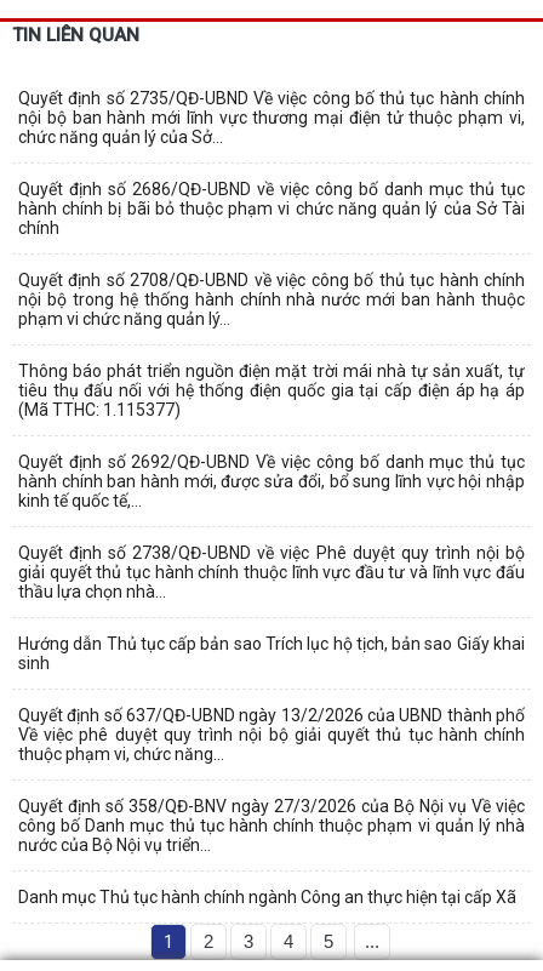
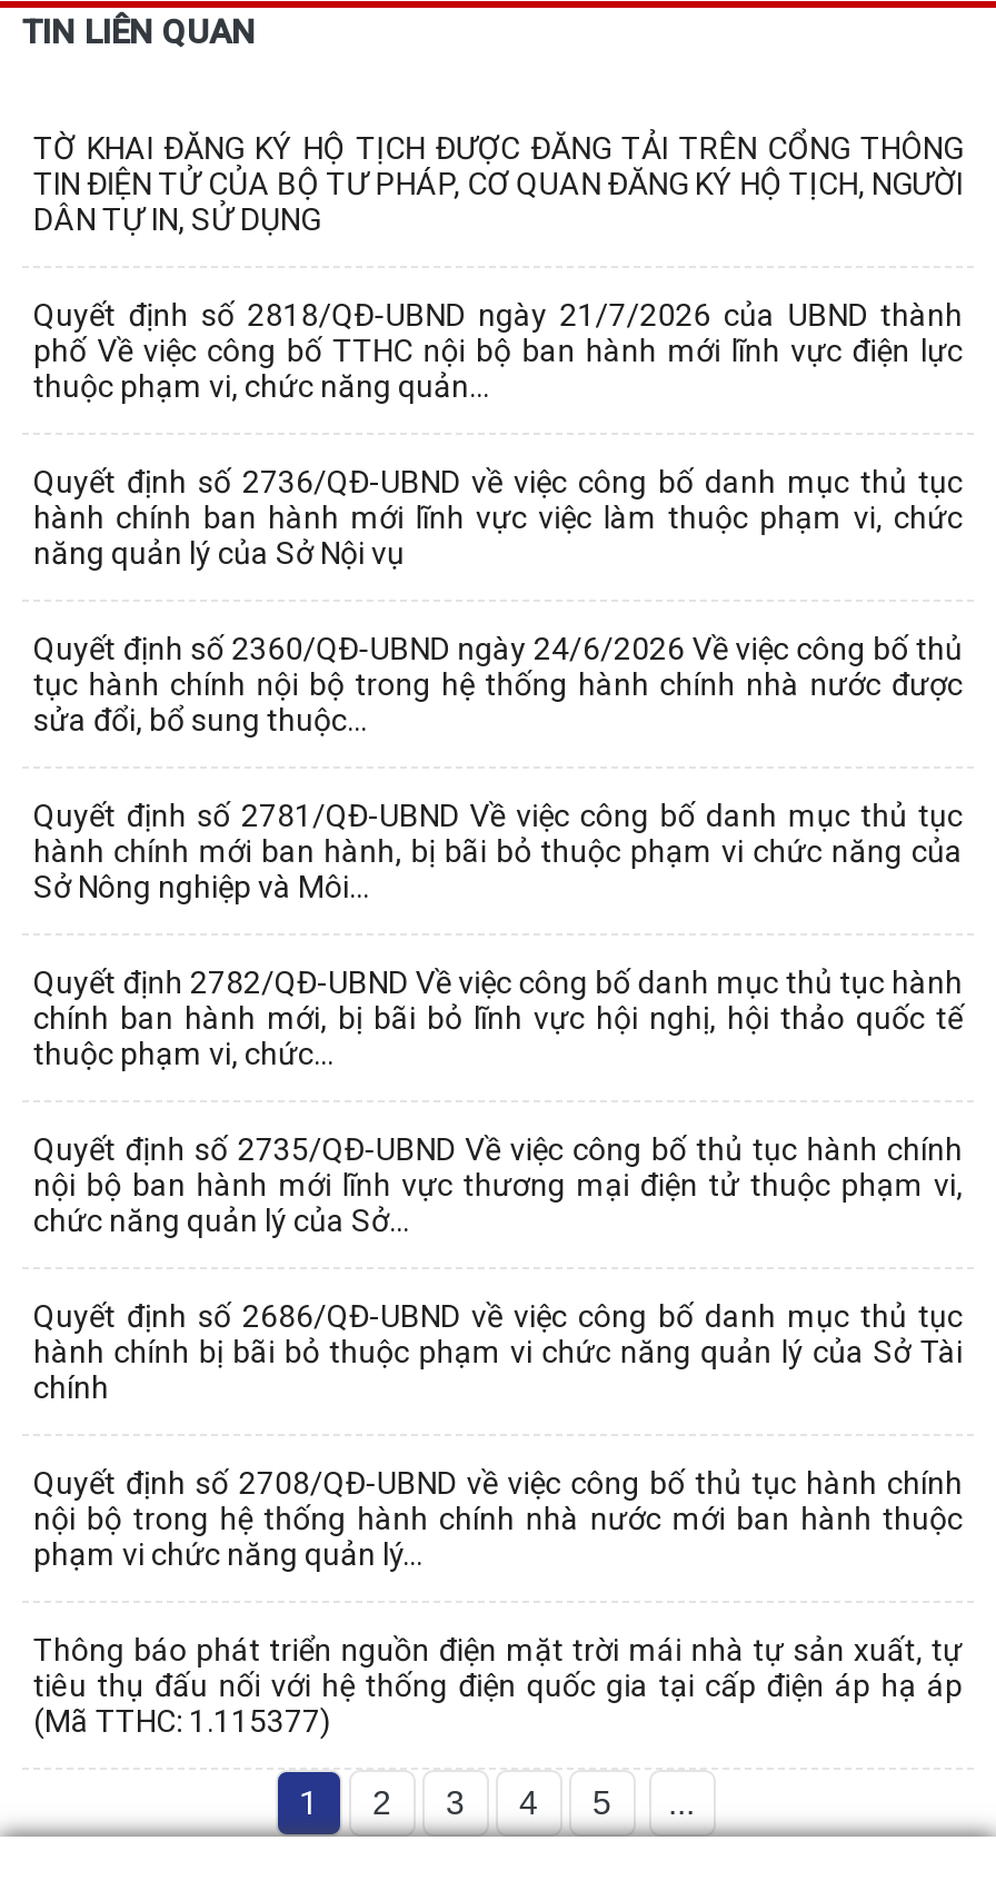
none -> [33,130,963,1071] TỜ KHAI ĐĂNG KÝ HỘ TỊCH ĐƯỢC ĐĂNG TẢI TRÊN CỔNG THÔNG | TIN ĐIỆN TỬ CỦA BỘ TƯ PHÁP, CƠ QUAN ĐĂNG KÝ HỘ TỊCH, NGƯỜI | DÂN TỰ IN, SỬ DỤNG | Quyết định số 2818/QĐ-UBND ngày 21/7/2026 của UBND thành | phố Về việc công bố TTHC nội bộ ban hành mới lĩnh vực điện lực | thuộc phạm vi, chức năng quản... | Quyết định số 2736/QĐ-UBND về việc công bố danh mục thủ tục | hành chính ban hành mới lĩnh vực việc làm thuộc phạm vi, chức | năng quản lý của Sở Nội vụ | Quyết định số 2360/QĐ-UBND ngày 24/6/2026 Về việc công bố thủ | tục hành chính nội bộ trong hệ thống hành chính nhà nước được | sửa đổi, bổ sung thuộc... | Quyết định số 2781/QĐ-UBND Về việc công bố danh mục thủ tục | hành chính mới ban hành, bị bãi bỏ thuộc phạm vi chức năng của | Sở Nông nghiệp và Môi... | Quyết định 2782/QĐ-UBND Về việc công bố danh mục thủ tục hành | chính ban hành mới, bị bãi bỏ lĩnh vực hội nghị, hội thảo quốc tế | thuộc phạm vi, chức...
moved [18,88,525,419] -> [33,1131,963,1738]: Quyết định số 2735/QĐ-UBND Về việc công bố thủ tục hành chính | nội bộ ban hành mới lĩnh vực thương mại điện tử thuộc phạm vi, | chức năng quản lý của Sở... | ... | tiêu thụ đấu nối với hệ thống điện quốc gia tại cấp điện áp hạ áp | (Mã TTHC: 1.115377)
[18,452,525,907] Quyết định số 2692/QĐ-UBND Về việc công bố danh mục thủ tục | hành chính ban hành mới, được sửa đổi, bổ sung lĩnh vực hội nhập | kinh tế quốc tế,... | Quyết định số 2738/QĐ-UBND về việc Phê duyệt quy trình nội bộ | giải quyết thủ tục hành chính thuộc lĩnh vực đầu tư và lĩnh vực đấu | thầu lựa chọn nhà... | Hướng dẫn Thủ tục cấp bản sao Trích lục hộ tịch, bản sao Giấy khai | sinh | Quyết định số 637/QĐ-UBND ngày 13/2/2026 của UBND thành phố | Về việc phê duyệt quy trình nội bộ giải quyết thủ tục hành chính | thuộc phạm vi, chức năng... | Quyết định số 358/QĐ-BNV ngày 27/3/2026 của Bộ Nội vụ Về việc | công bố Danh mục thủ tục hành chính thuộc phạm vi quản lý nhà | nước của Bộ Nội vụ triển... | Danh mục Thủ tục hành chính ngành Công an thực hiện tại cấp Xã -> none

